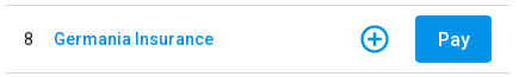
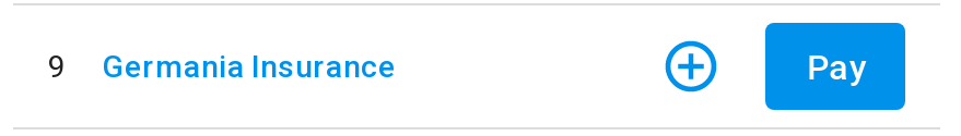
[24,29,214,48] 8 Germania Insurance -> [48,48,396,83] 9 Germania Insurance

